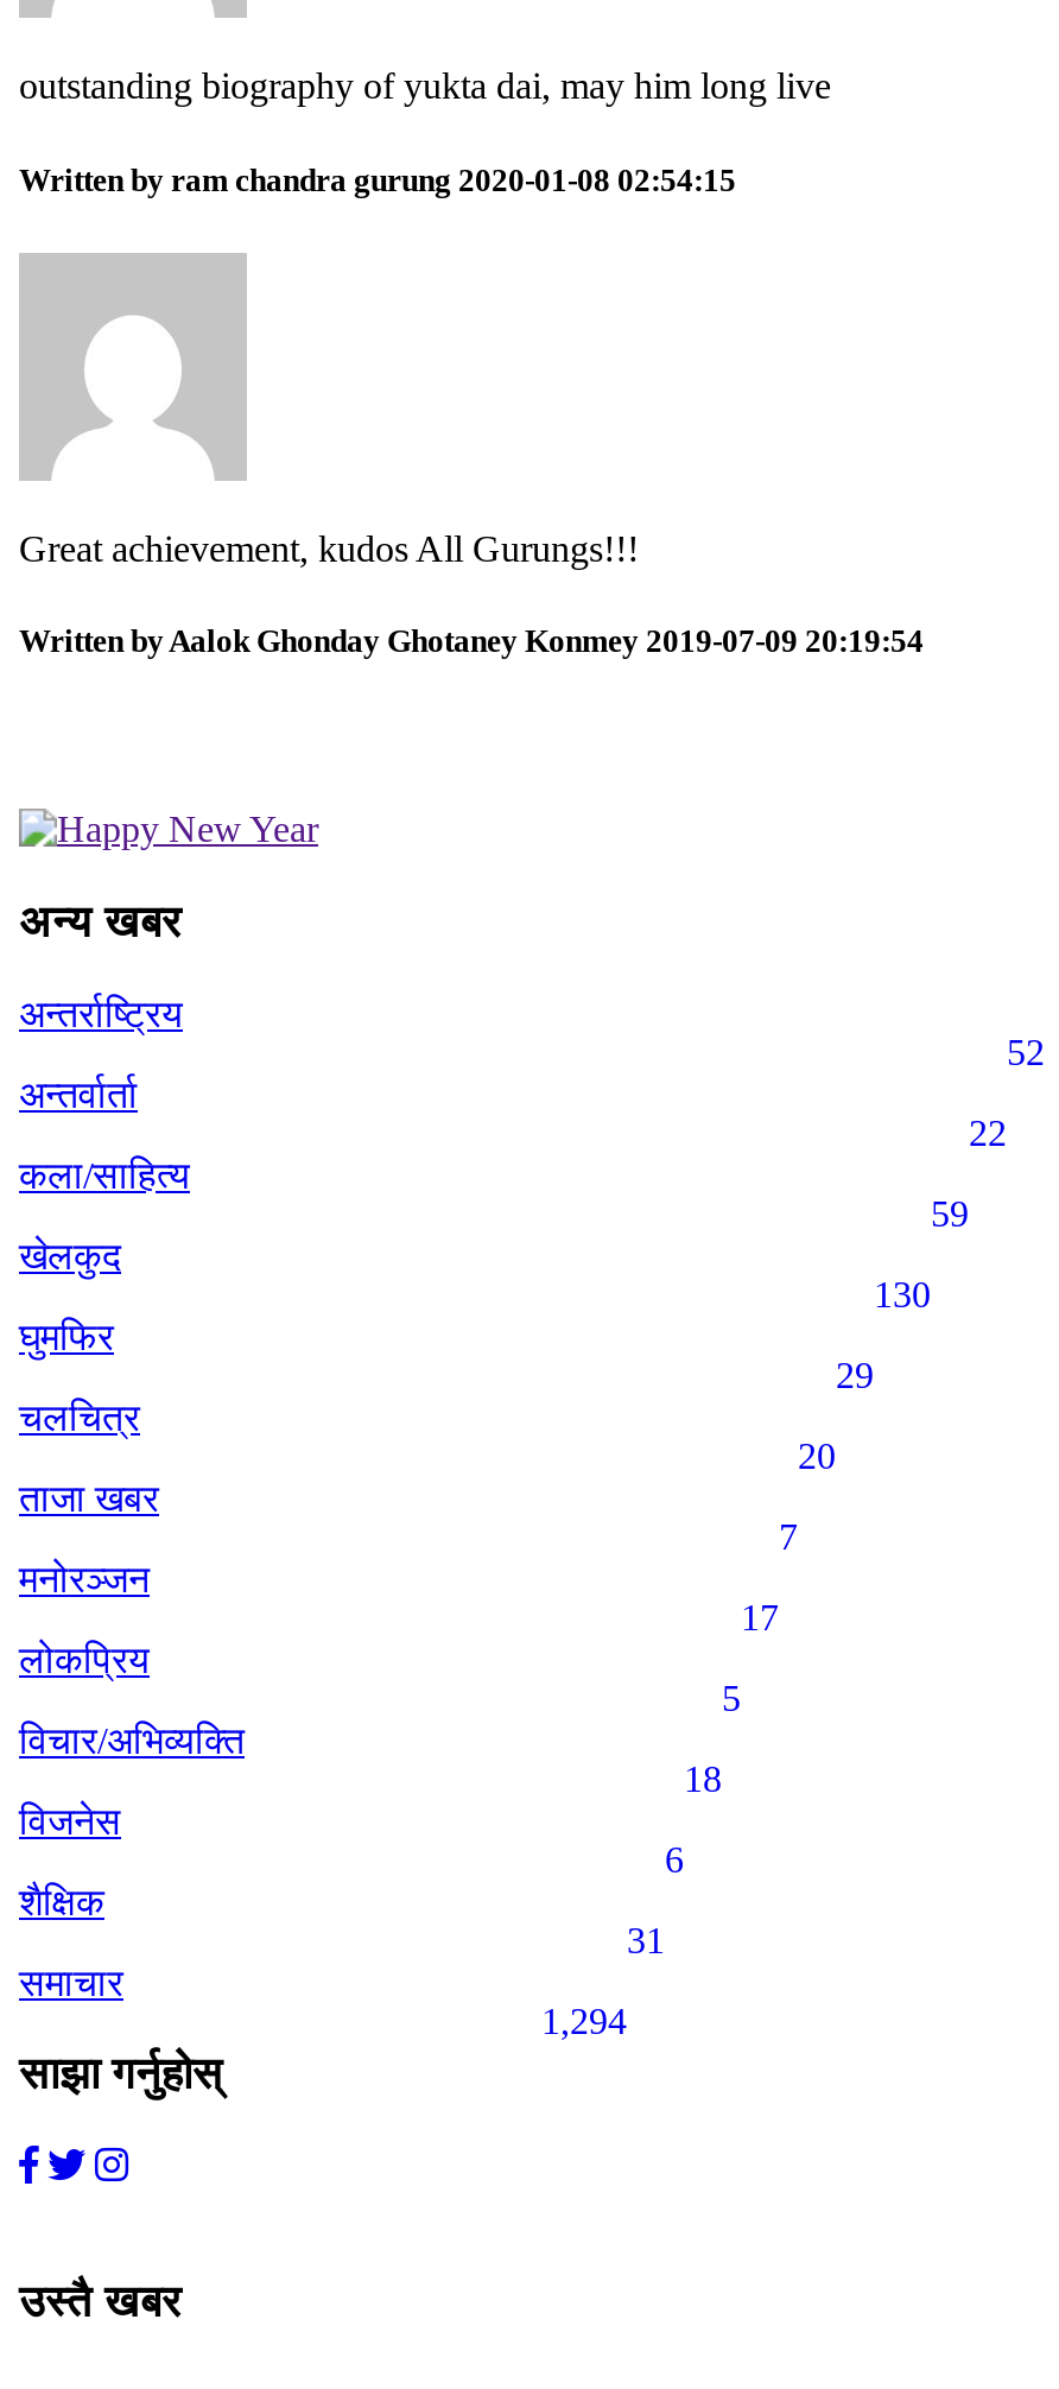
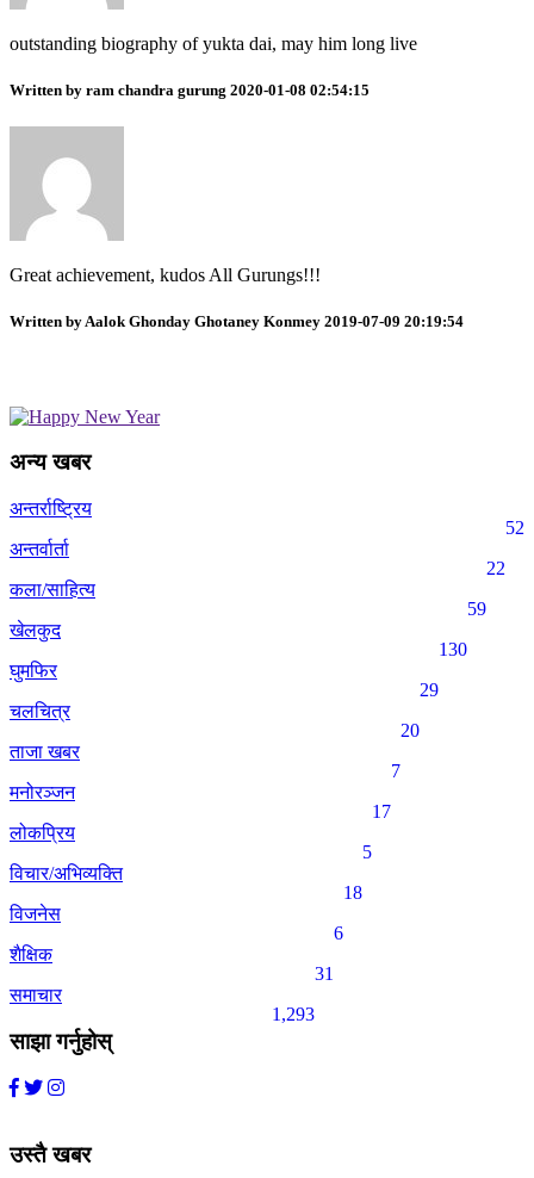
[541,2000,627,2040] 1,294 -> [272,1004,315,1024] 1,293

